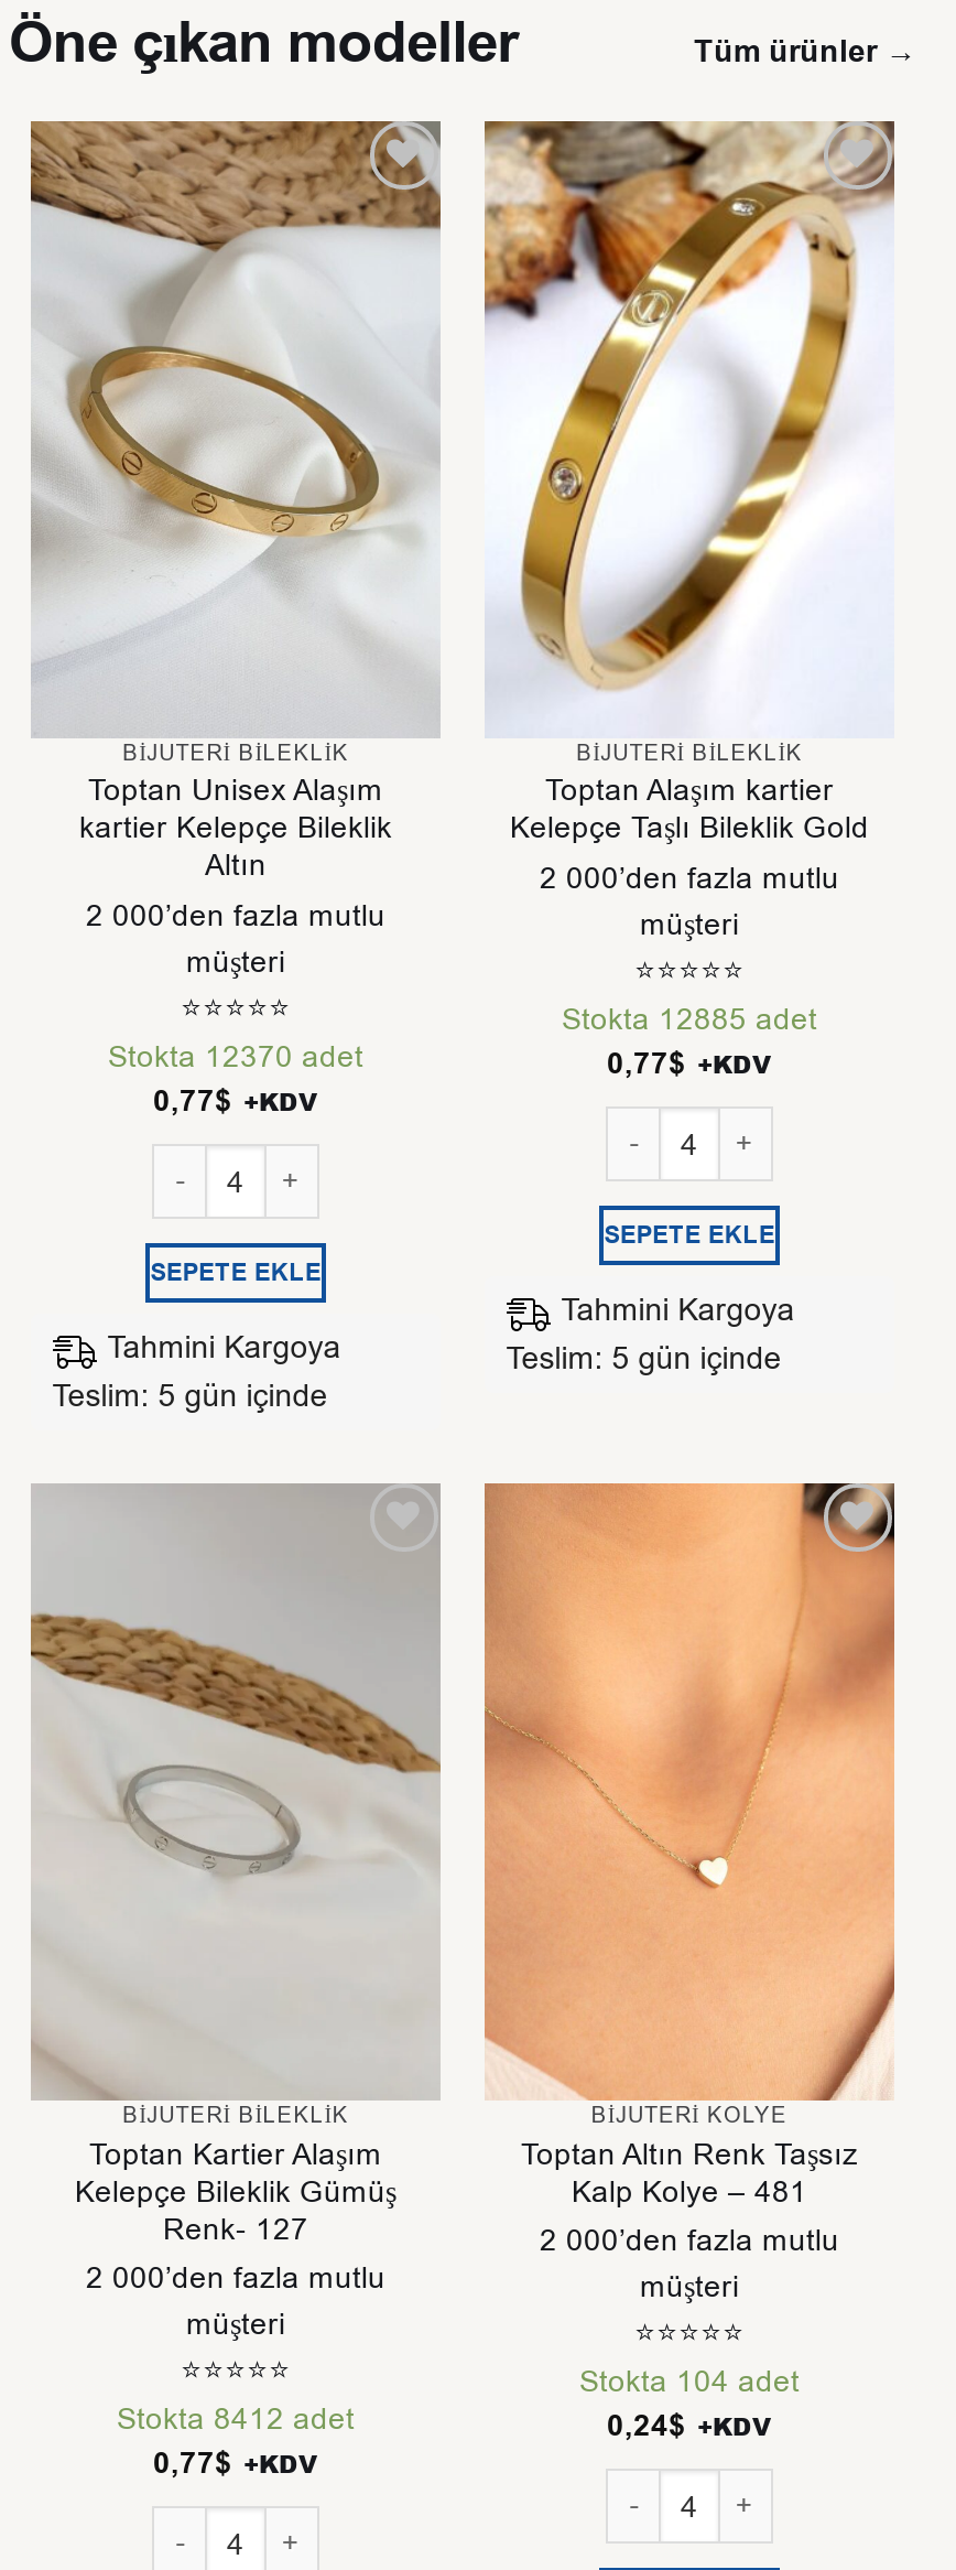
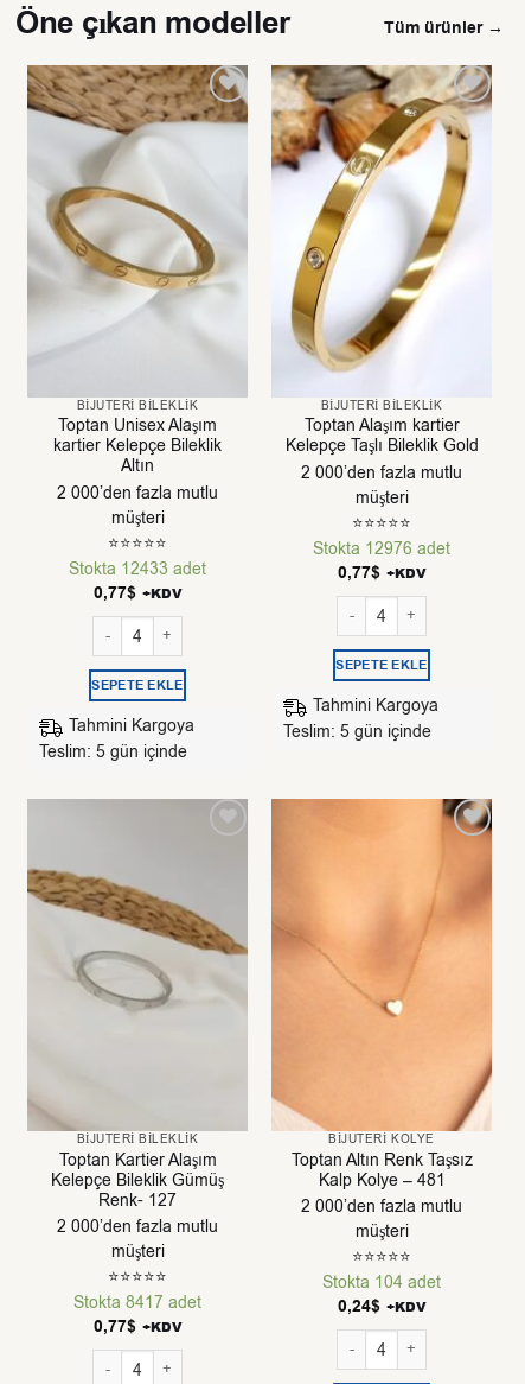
[562,999,817,1041] Stokta 12885 adet -> [313,538,450,560] Stokta 12976 adet
[108,1036,363,1078] Stokta 12370 adet -> [69,558,206,581] Stokta 12433 adet
[117,2399,355,2441] Stokta 8412 adet -> [73,1292,201,1314] Stokta 8417 adet

